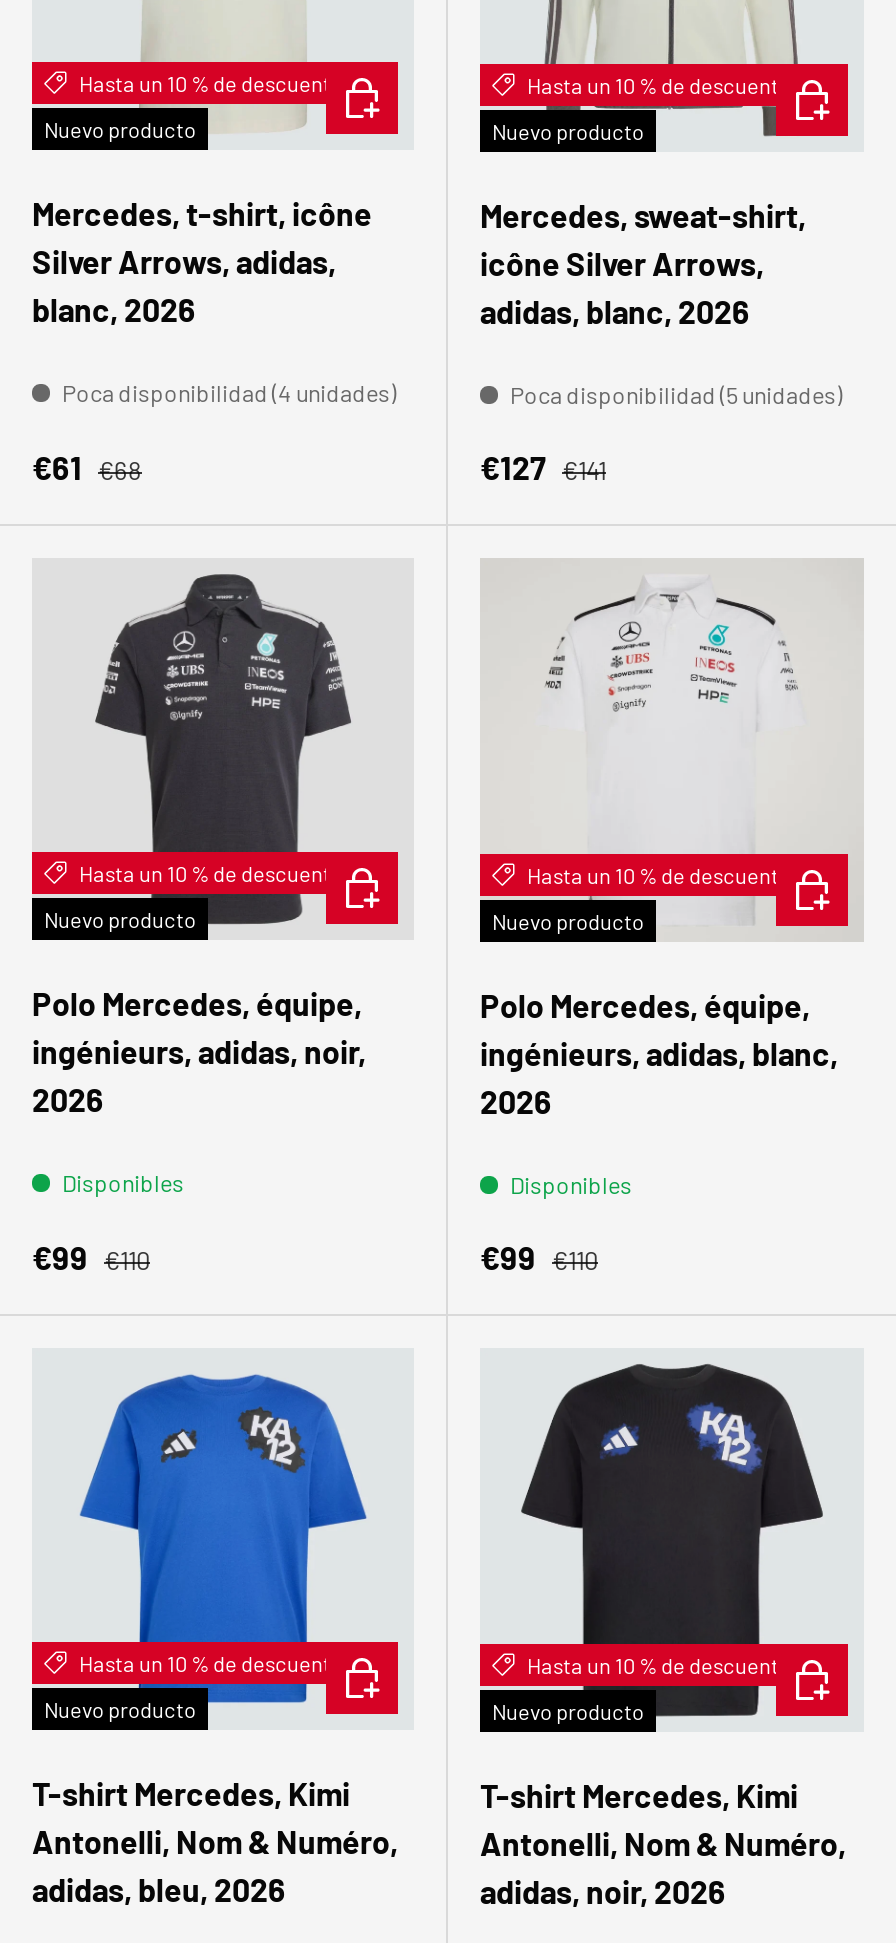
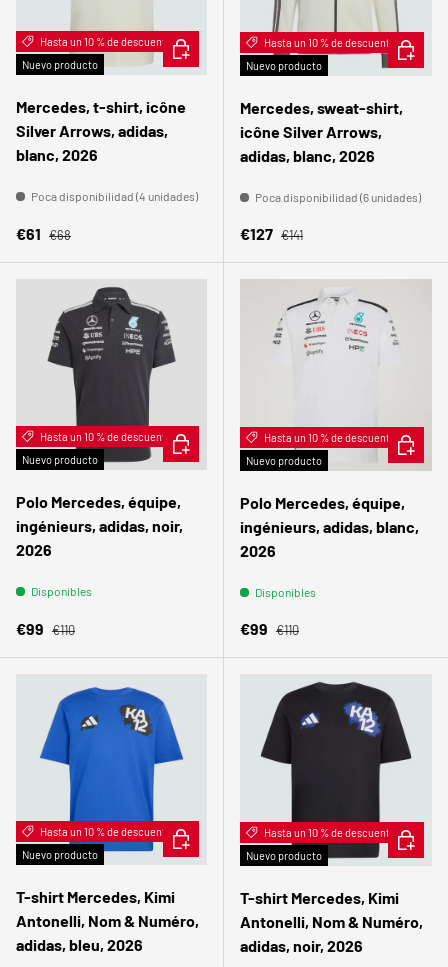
[510,380,842,408] Poca disponibilidad (5 unidades) -> [255,190,421,204] Poca disponibilidad (6 unidades)

